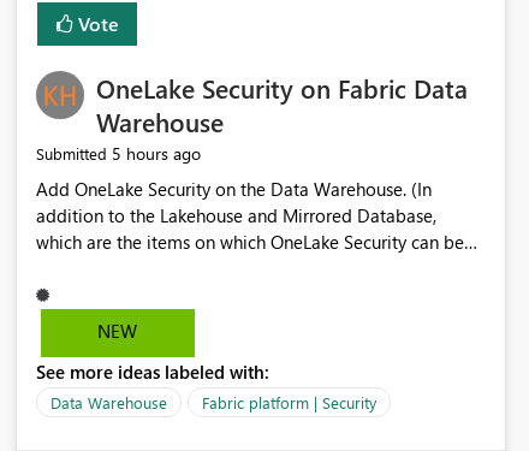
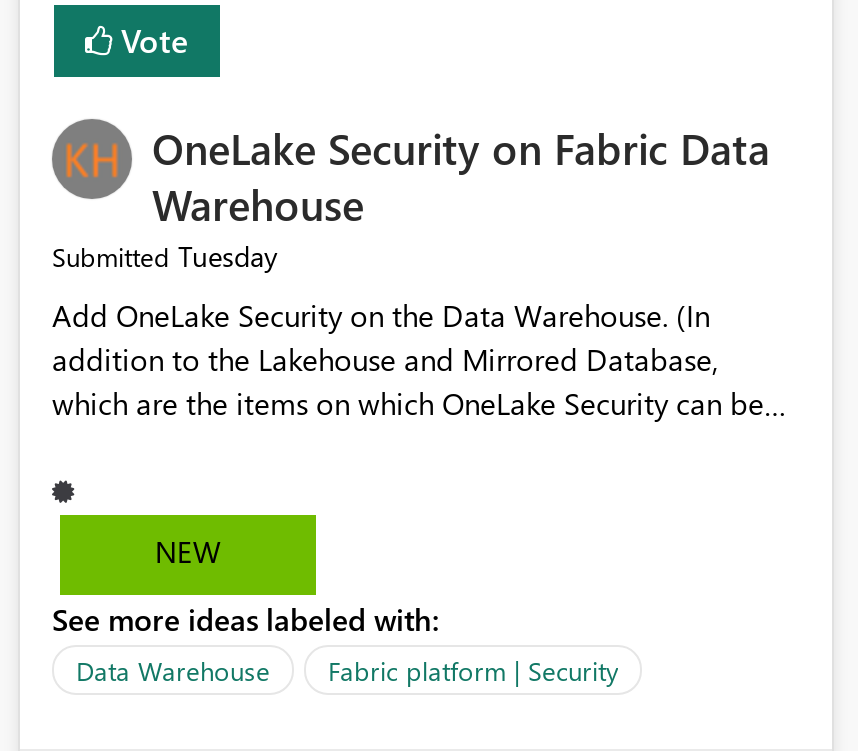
[36,142,201,165] Submitted 5 hours ago -> [52,238,278,276] Submitted Tuesday

